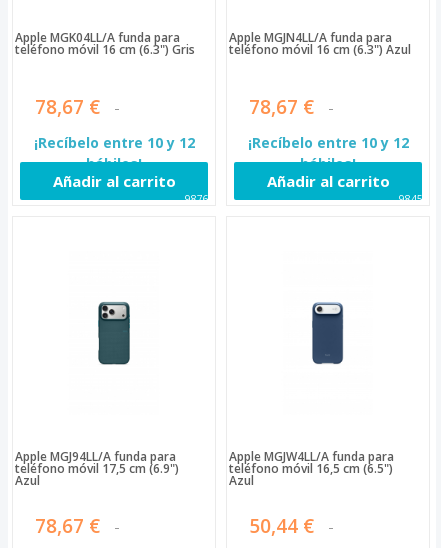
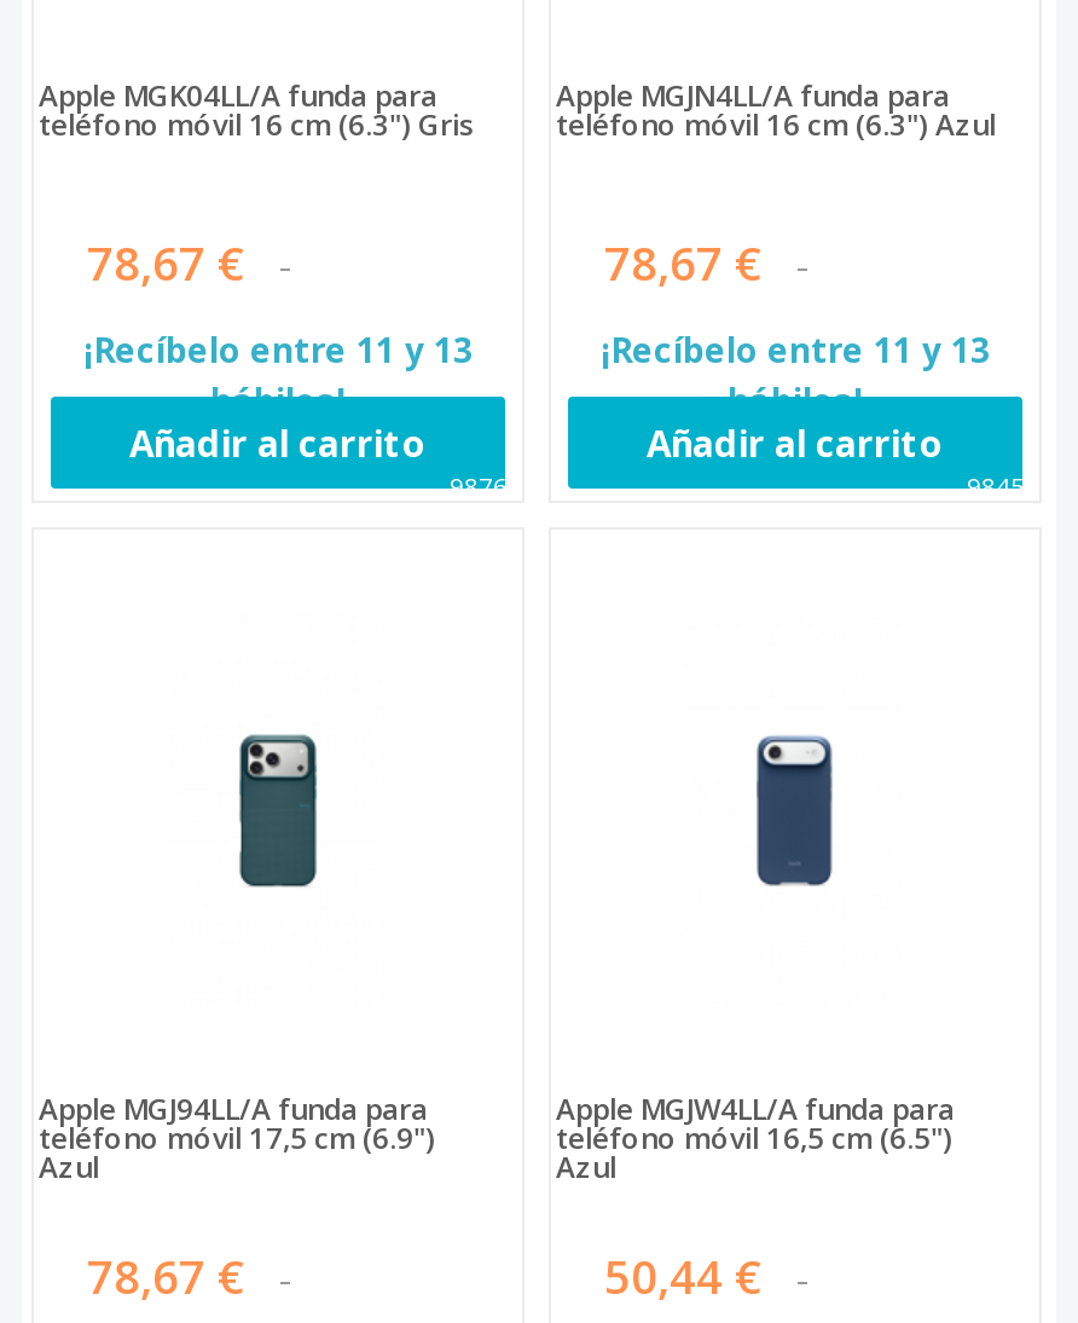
[33,133,194,152] ¡Recíbelo entre 10 y 12 -> [83,327,473,372] ¡Recíbelo entre 11 y 13
[247,133,408,152] ¡Recíbelo entre 10 y 12 -> [601,327,990,372] ¡Recíbelo entre 11 y 13

